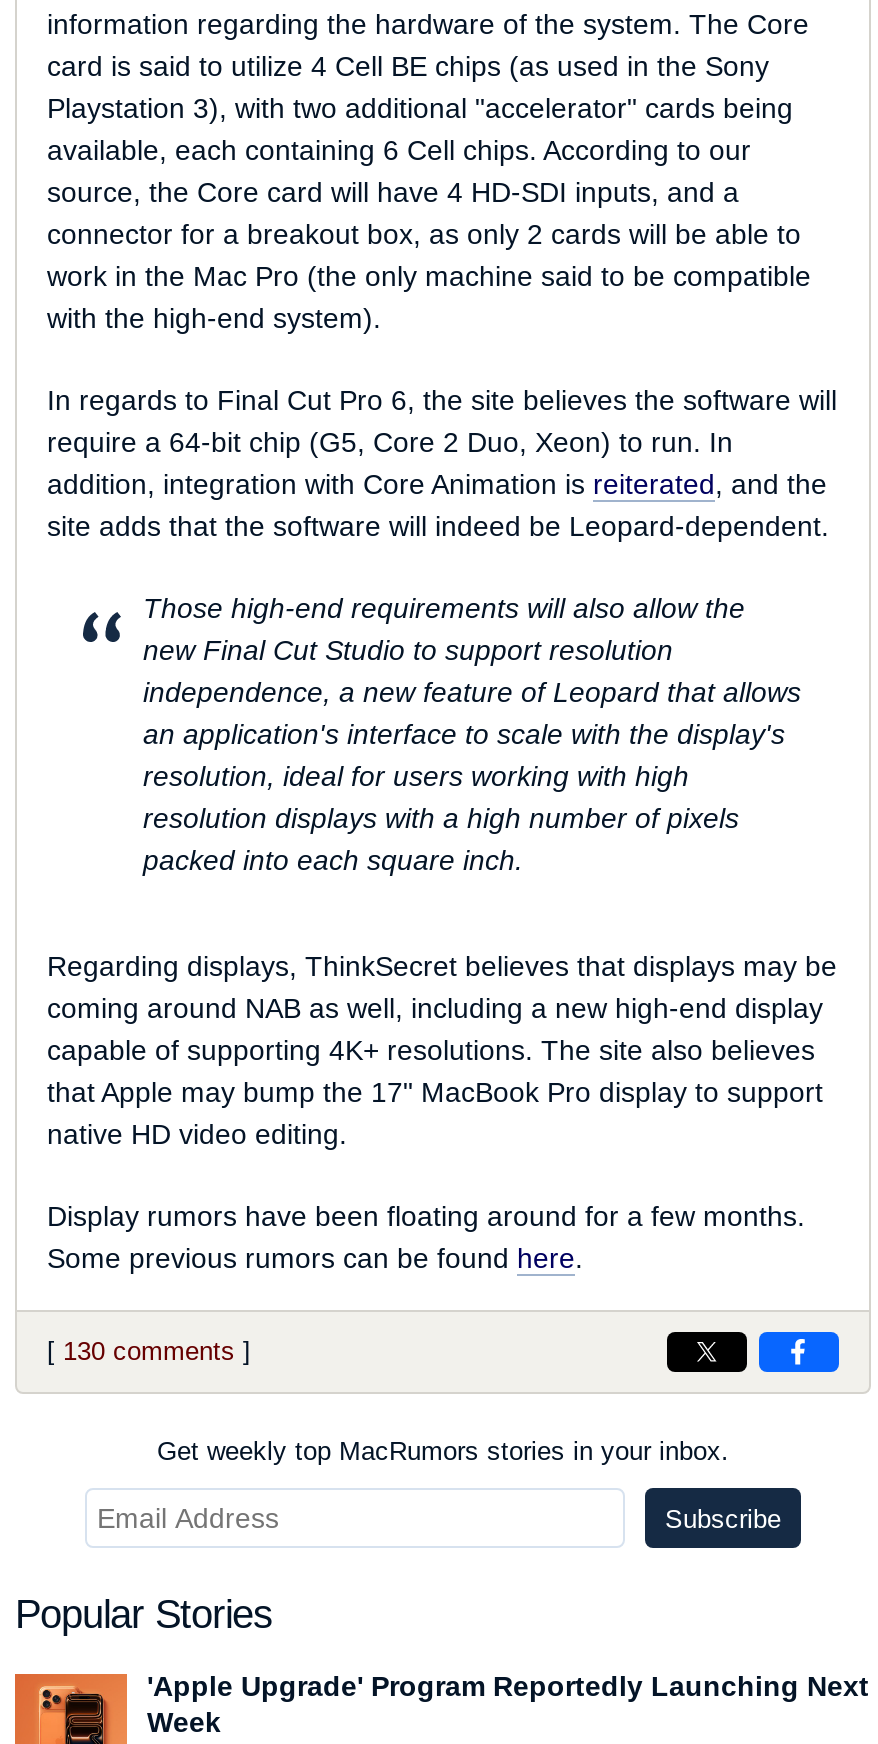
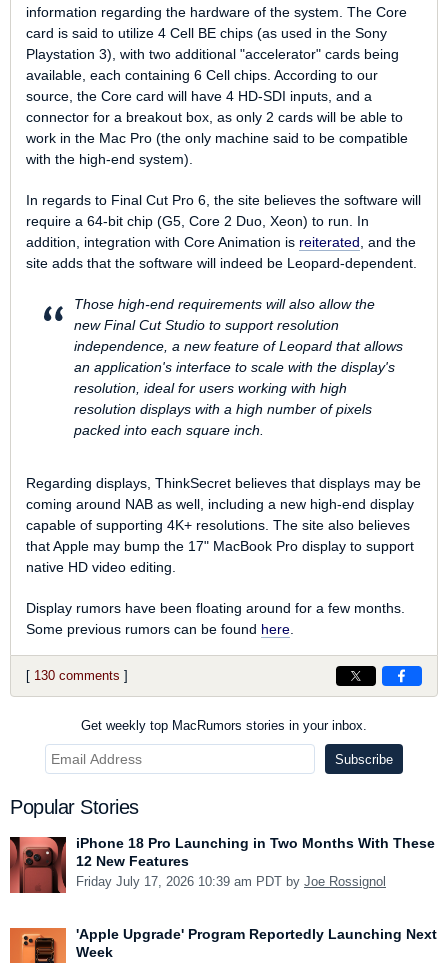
none -> [9,835,435,894] [image] | iPhone 18 Pro Launching in Two Months With These | 12 New Features | Friday July 17, 2026 10:39 am PDT by Joe Rossignol

